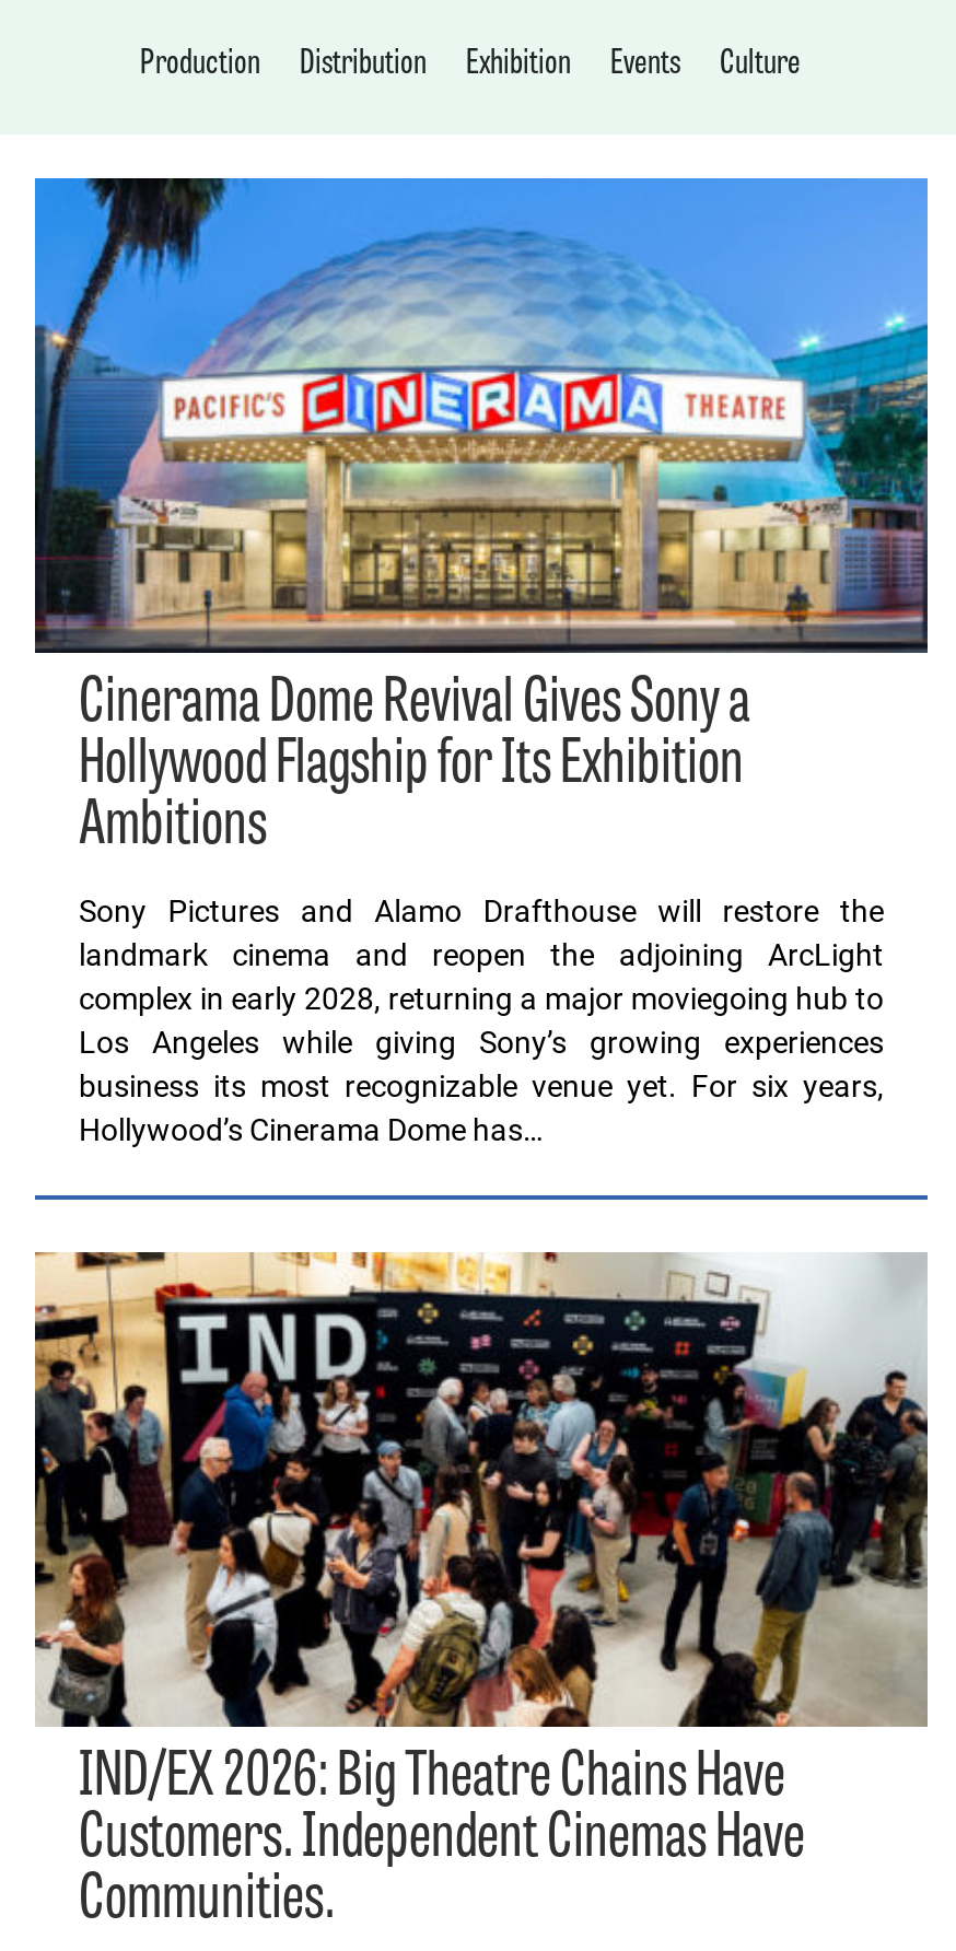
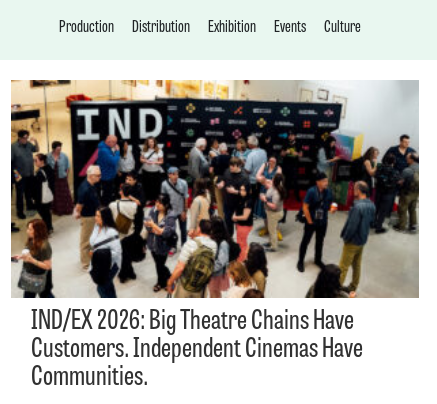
[33,176,930,1148] [image] | Cinerama Dome Revival Gives Sony a | Hollywood Flagship for Its Exhibition | Ambitions | Sony Pictures and Alamo Drafthouse will restore the | landmark cinema and reopen the adjoining ArcLight | complex in early 2028, returning a major moviegoing hub to | Los Angeles while giving Sony’s growing experiences | business its most recognizable venue yet. For six years, | Hollywood’s Cinerama Dome has… -> none

